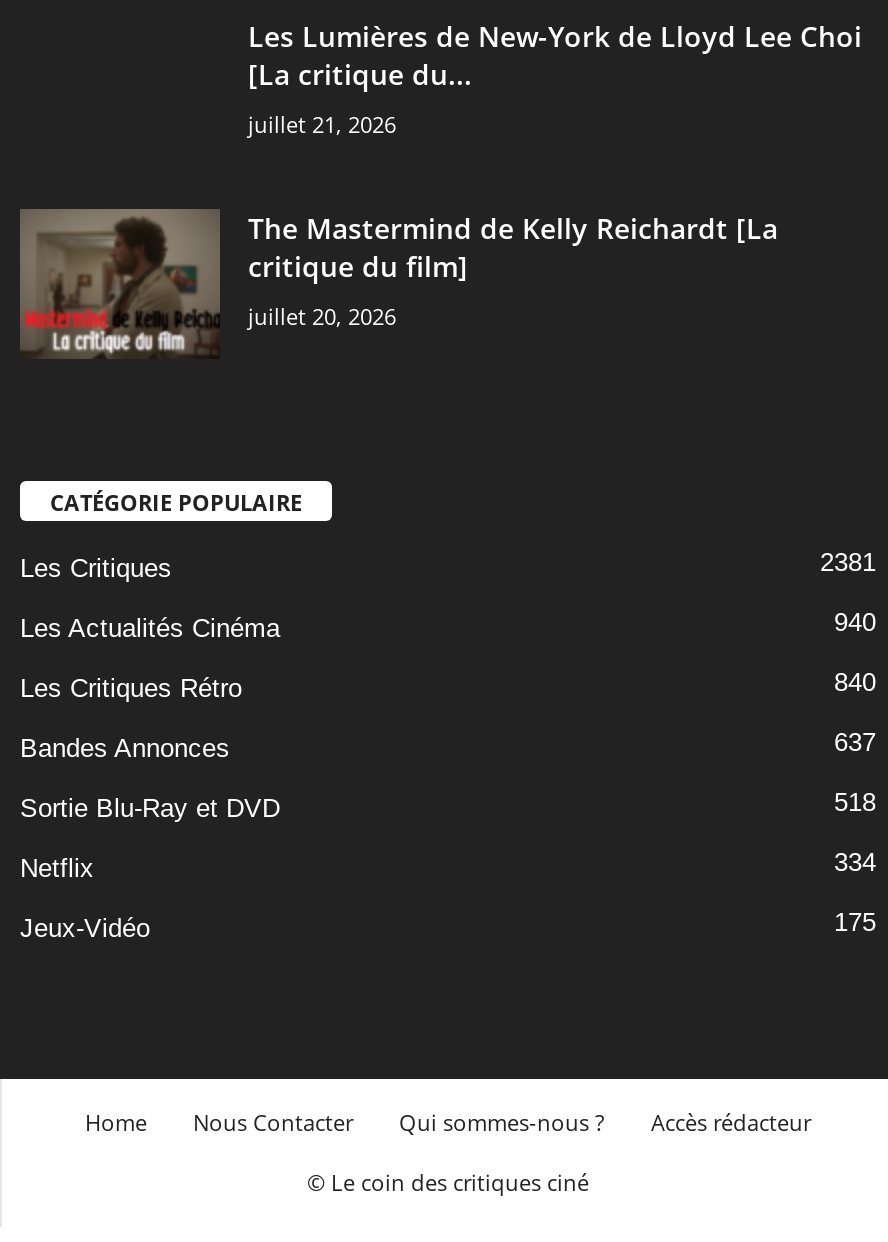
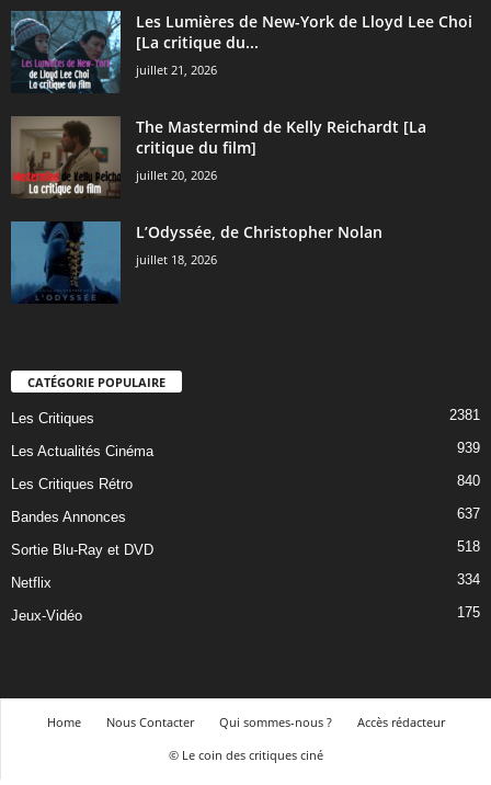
none -> [10,10,122,93] [image]
none -> [11,221,382,303] [image] | L’Odyssée, de Christopher Nolan | juillet 18, 2026
[834,606,876,636] 940 -> [457,439,480,456] 939

